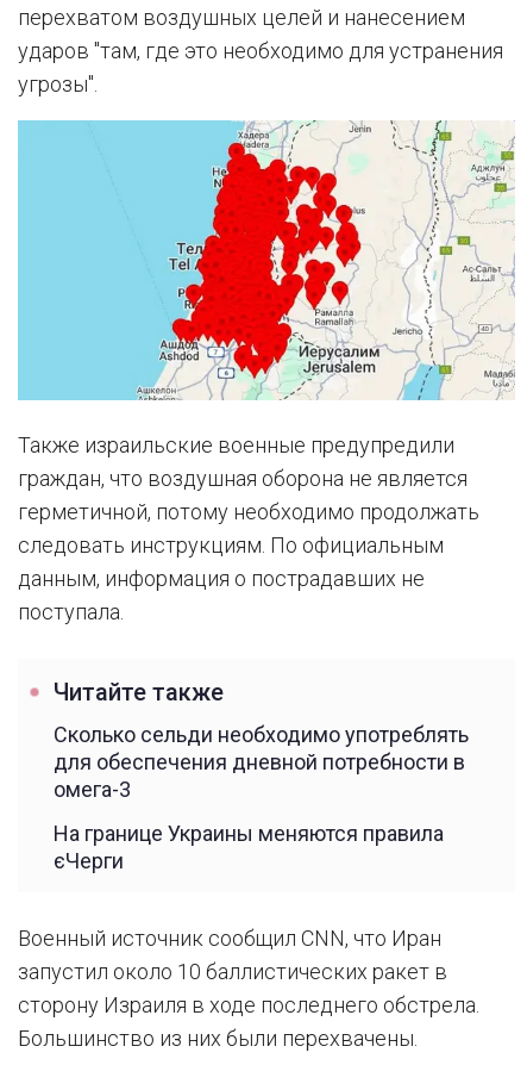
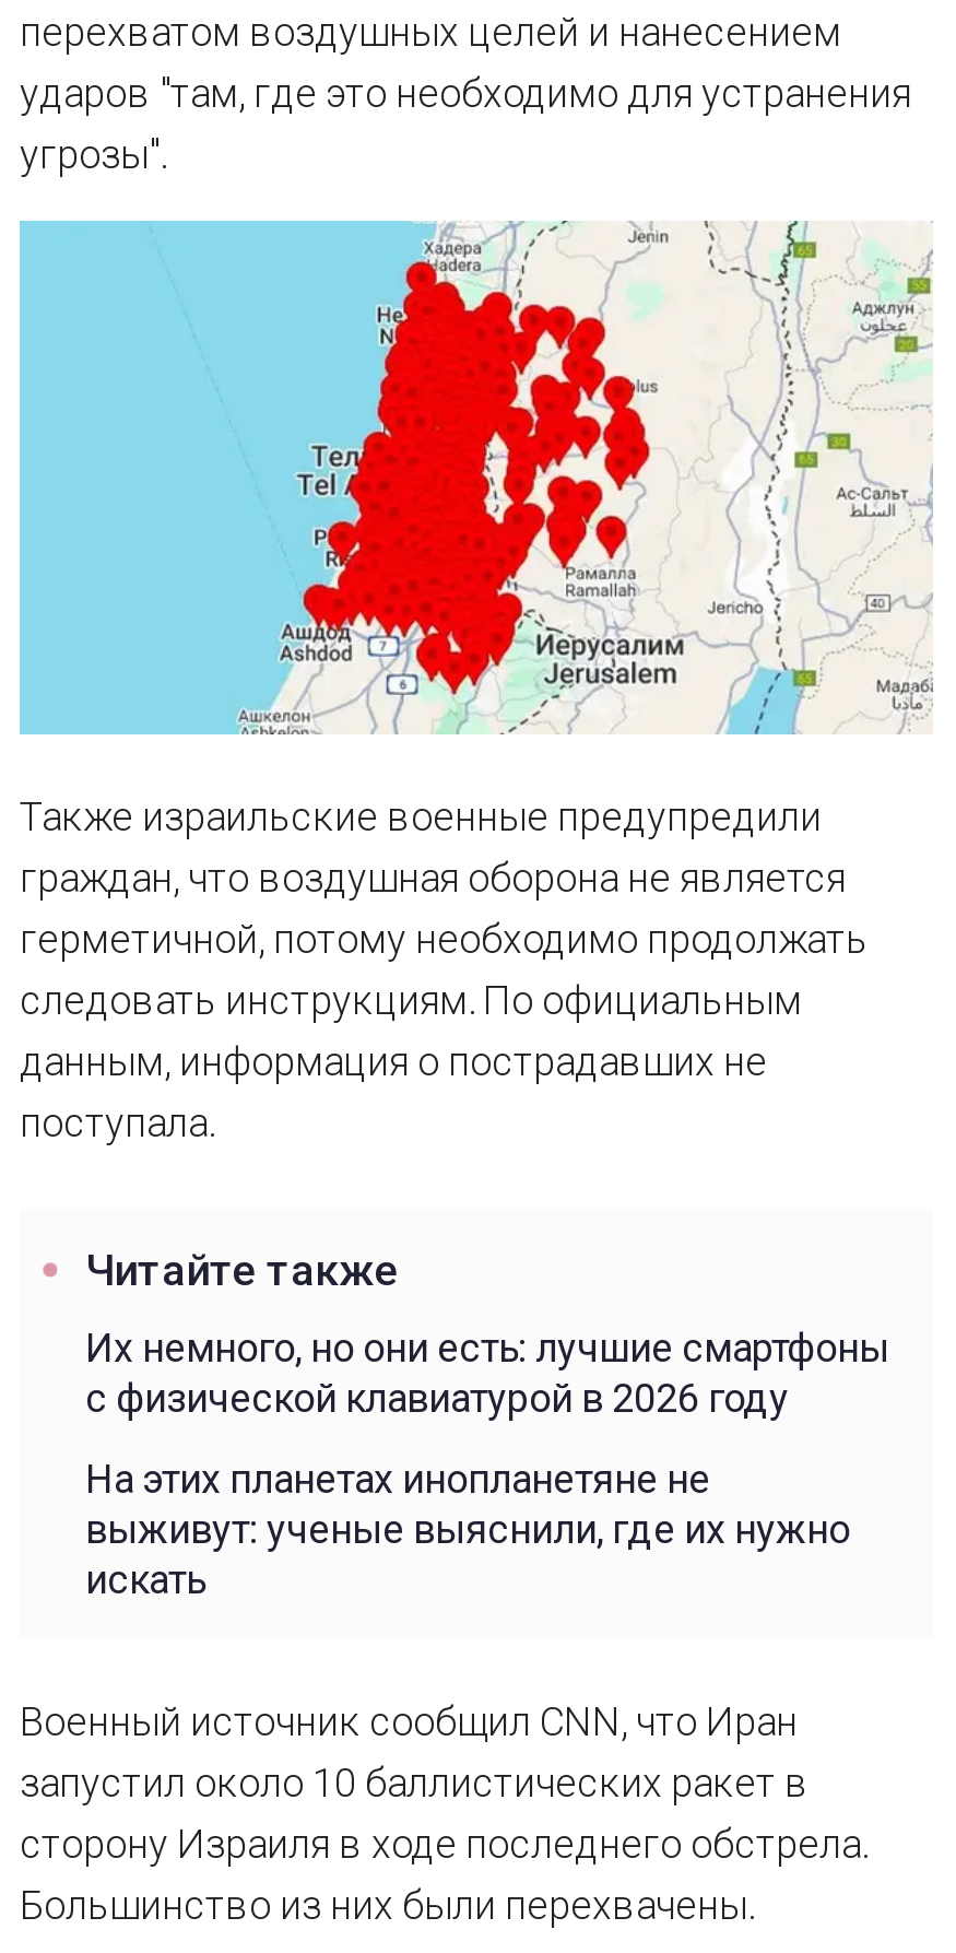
[54,722,469,802] Сколько сельди необходимо употреблять | для обеспечения дневной потребности в | омега-3 -> [85,1325,889,1421] Их немного, но они есть: лучшие смартфоны | с физической клавиатурой в 2026 году
[54,821,444,873] На границе Украины меняются правила | єЧерги -> [85,1456,850,1603] На этих планетах инопланетяне не | выживут: ученые выяснили, где их нужно | искать

